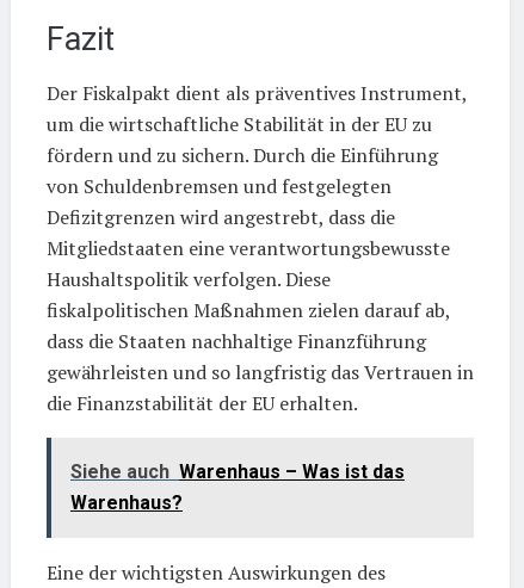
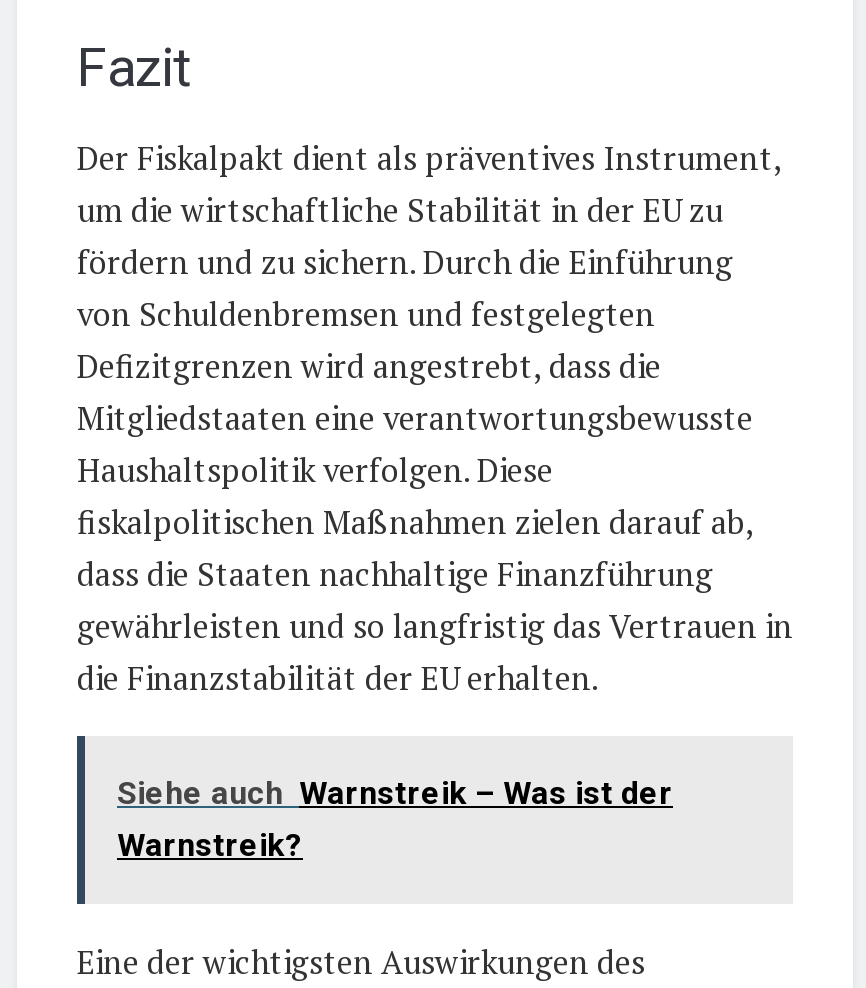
[70,460,405,513] Siehe auch Warenhaus – Was ist das | Warenhaus? -> [117,773,673,863] Siehe auch Warnstreik – Was ist der | Warnstreik?

